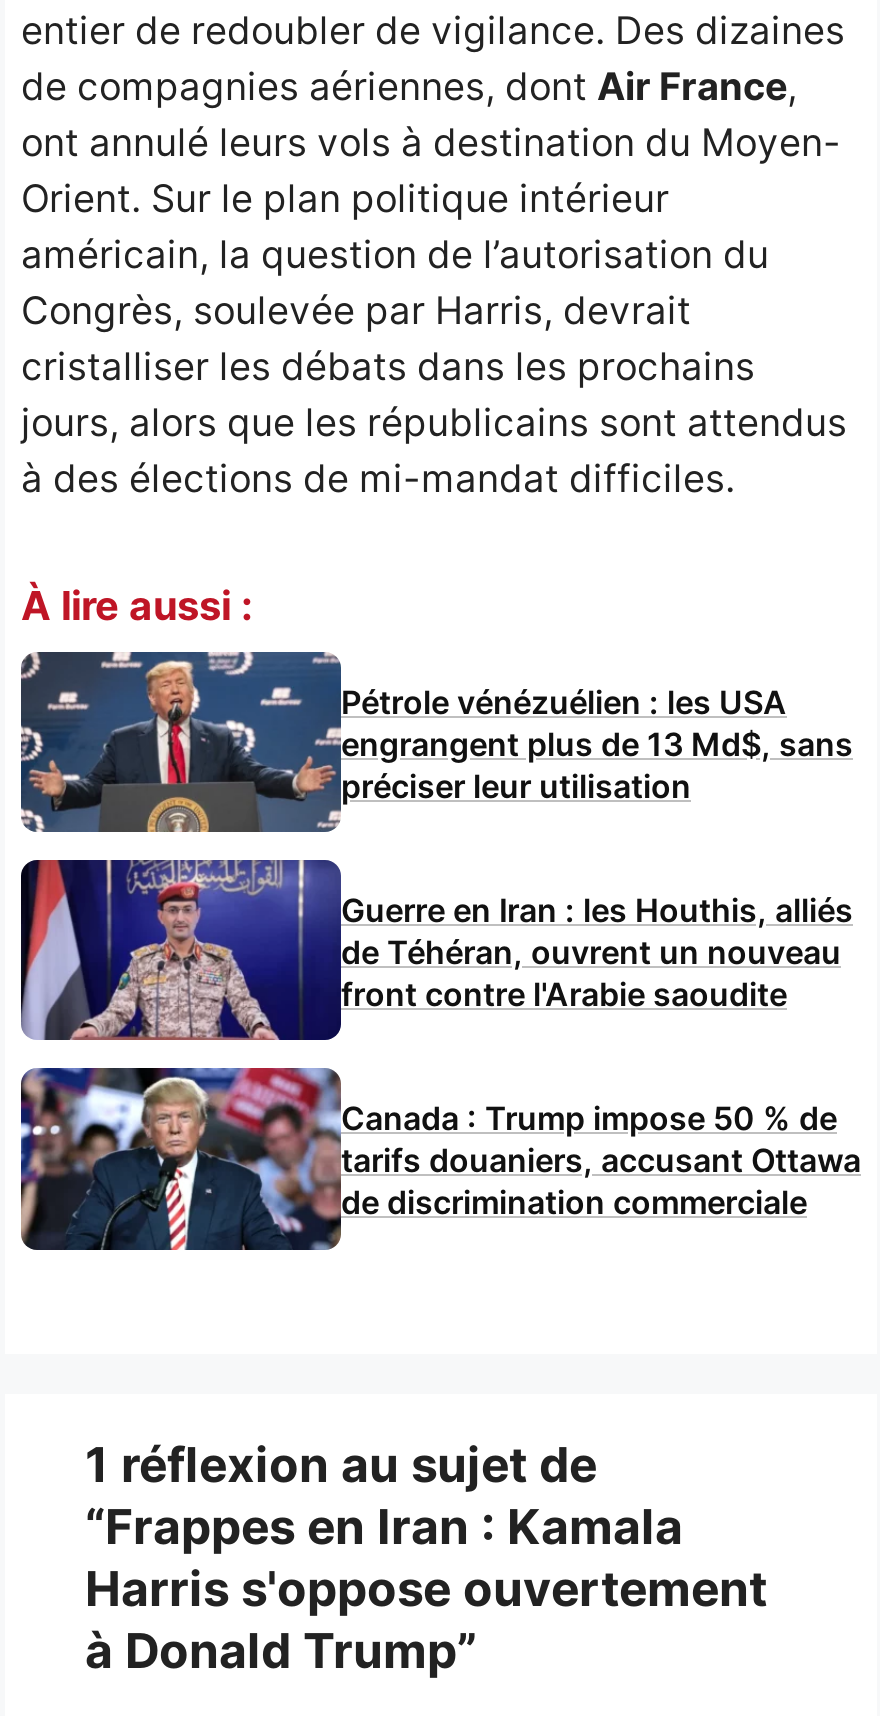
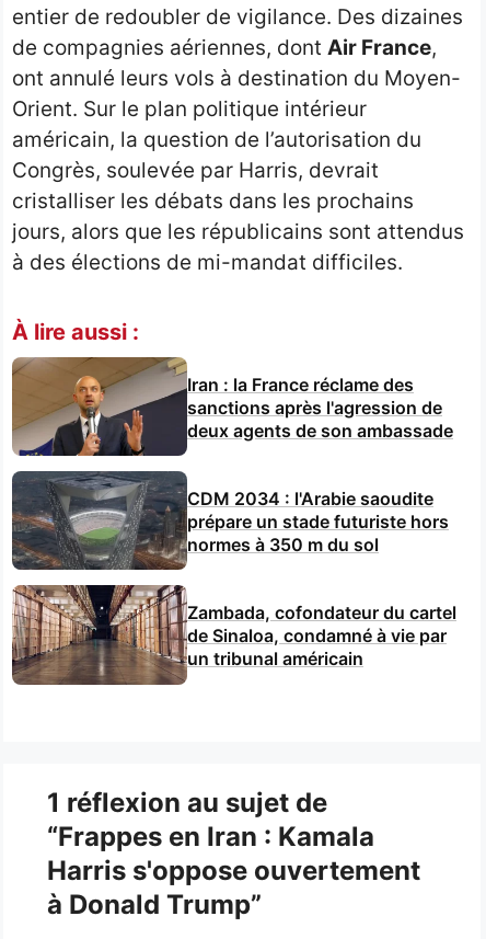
[19,650,853,834] [image] | Pétrole vénézuélien : les USA | engrangent plus de 13 Md$, sans | préciser leur utilisation -> [11,356,453,457] [image] | Iran : la France réclame des | sanctions après l'agression de | deux agents de son ambassade
[19,858,853,1042] [image] | Guerre en Iran : les Houthis, alliés | de Téhéran, ouvrent un nouveau | front contre l'Arabie saoudite -> [11,470,449,571] [image] | CDM 2034 : l'Arabie saoudite | prépare un stade futuriste hors | normes à 350 m du sol
[19,1066,861,1252] [image] | Canada : Trump impose 50 % de | tarifs douaniers, accusant Ottawa | de discrimination commerciale -> [11,584,456,686] [image] | Zambada, cofondateur du cartel | de Sinaloa, condamné à vie par | un tribunal américain

